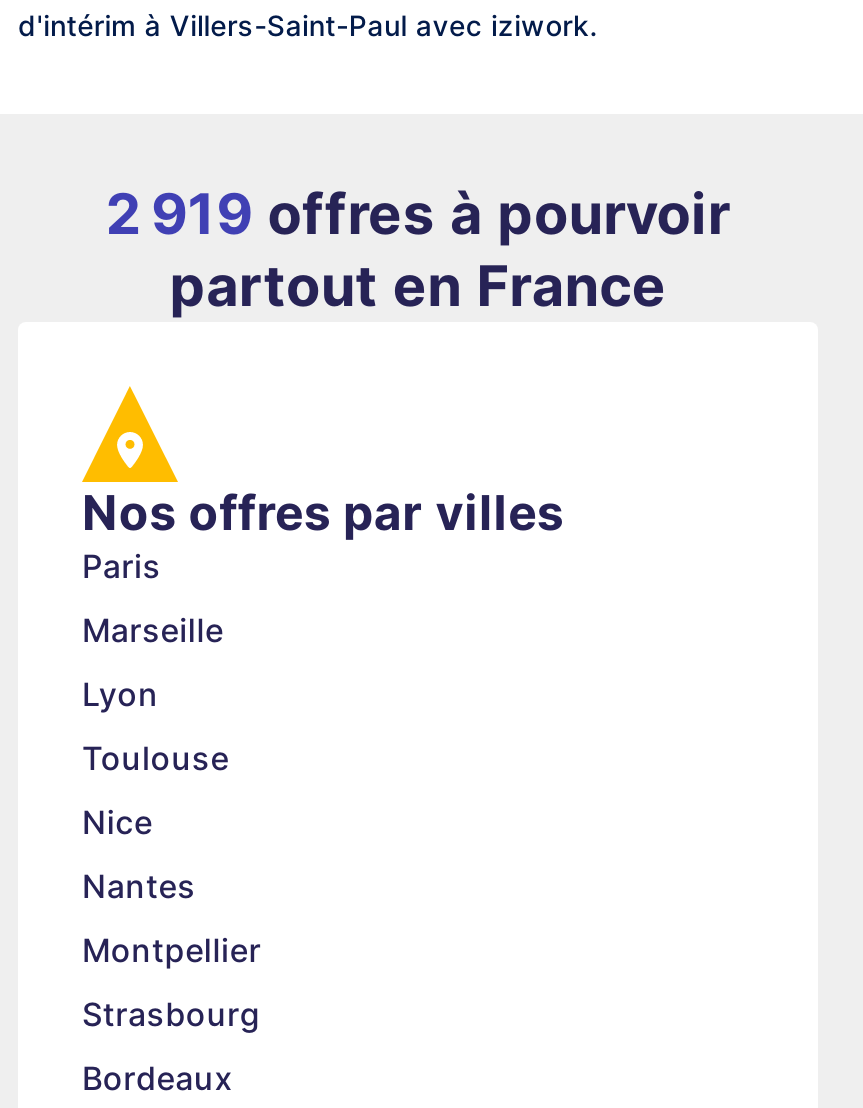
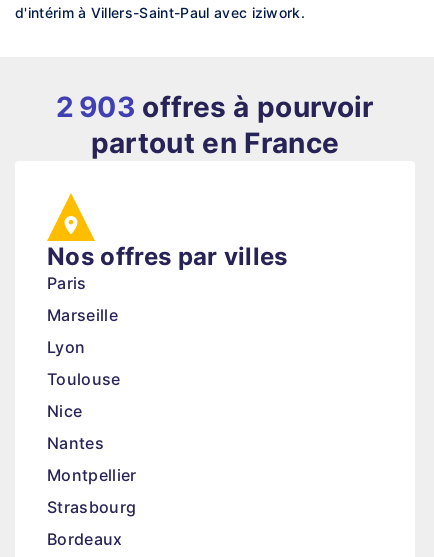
[106,180,730,248] 2 919 offres à pourvoir -> [56,90,374,124] 2 903 offres à pourvoir

